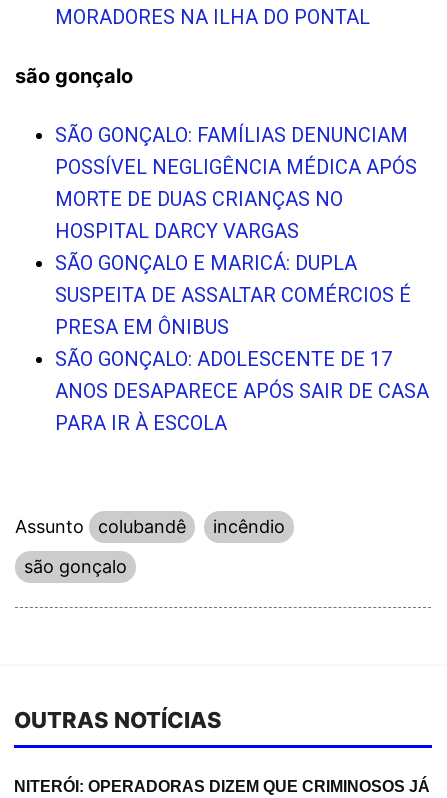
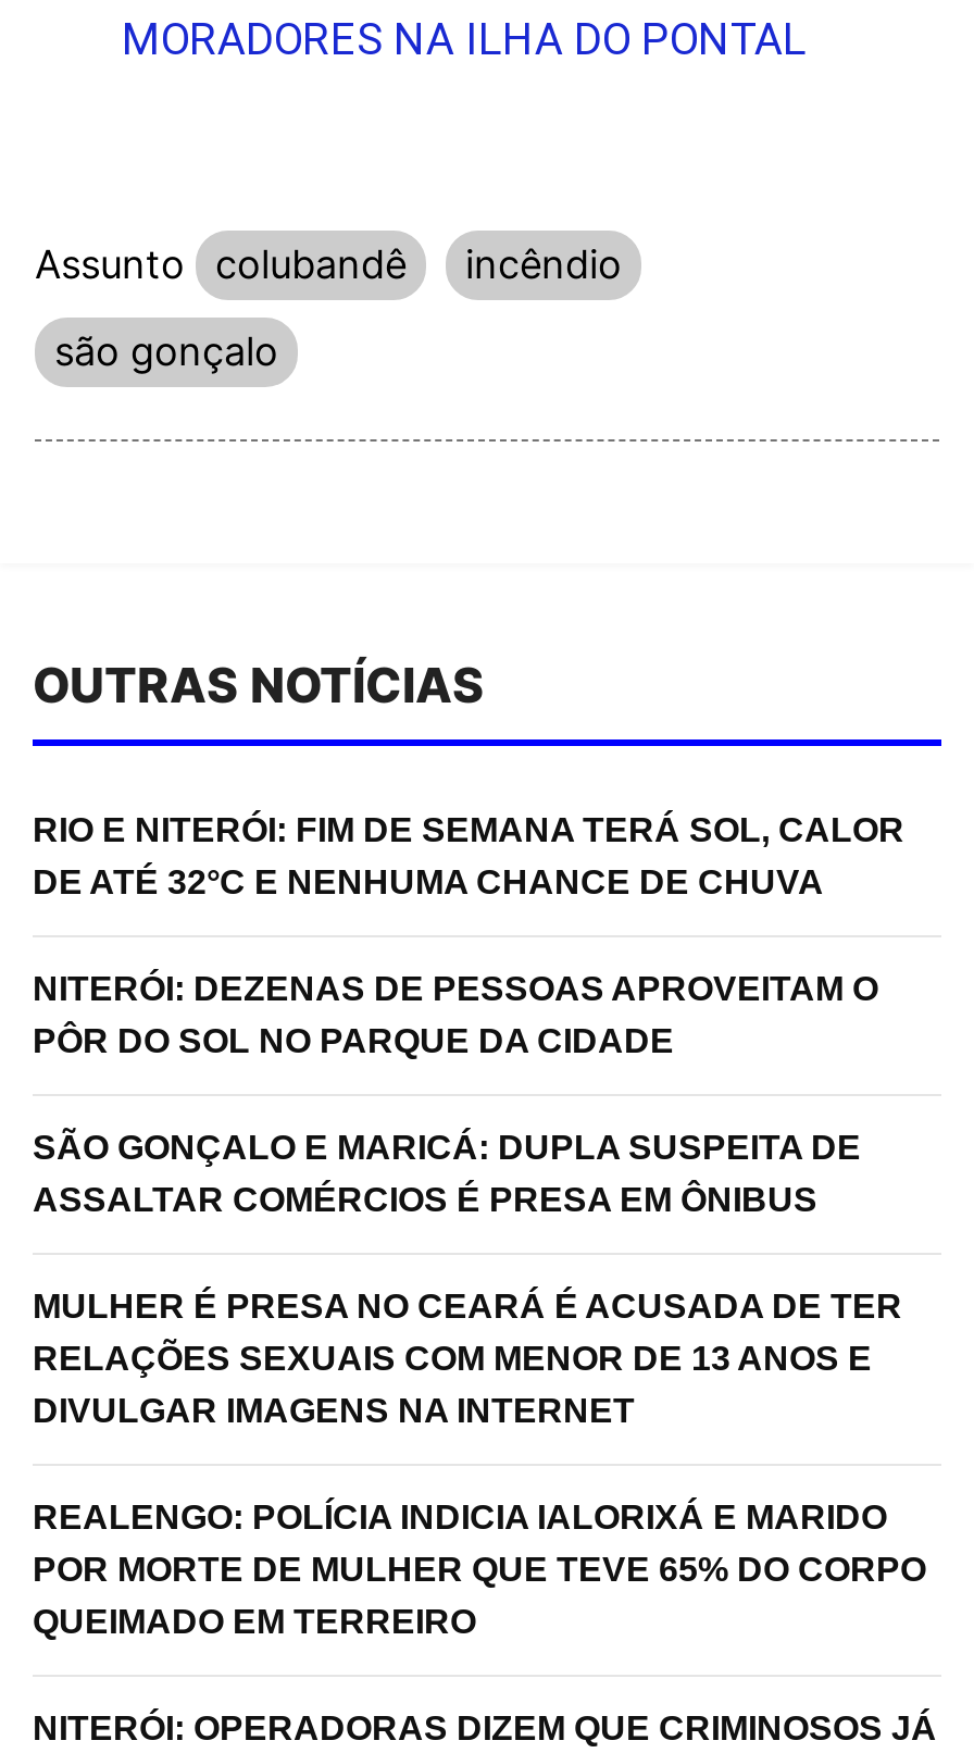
[15,64,429,435] são gonçalo | SÃO GONÇALO: FAMÍLIAS DENUNCIAM | POSSÍVEL NEGLIGÊNCIA MÉDICA APÓS | MORTE DE DUAS CRIANÇAS NO | HOSPITAL DARCY VARGAS | SÃO GONÇALO E MARICÁ: DUPLA | SUSPEITA DE ASSALTAR COMÉRCIOS É | PRESA EM ÔNIBUS | SÃO GONÇALO: ADOLESCENTE DE 17 | ANOS DESAPARECE APÓS SAIR DE CASA | PARA IR À ESCOLA -> none
moved [14,516,285,733] -> [33,240,622,712]: Assunto | colubandê | incêndio | são gonçalo | OUTRAS NOTÍCIAS
none -> [33,810,926,1639] RIO E NITERÓI: FIM DE SEMANA TERÁ SOL, CALOR | DE ATÉ 32°C E NENHUMA CHANCE DE CHUVA | NITERÓI: DEZENAS DE PESSOAS APROVEITAM O | PÔR DO SOL NO PARQUE DA CIDADE | SÃO GONÇALO E MARICÁ: DUPLA SUSPEITA DE | ASSALTAR COMÉRCIOS É PRESA EM ÔNIBUS | MULHER É PRESA NO CEARÁ É ACUSADA DE TER | RELAÇÕES SEXUAIS COM MENOR DE 13 ANOS E | DIVULGAR IMAGENS NA INTERNET | REALENGO: POLÍCIA INDICIA IALORIXÁ E MARIDO | POR MORTE DE MULHER QUE TEVE 65% DO CORPO | QUEIMADO EM TERREIRO

